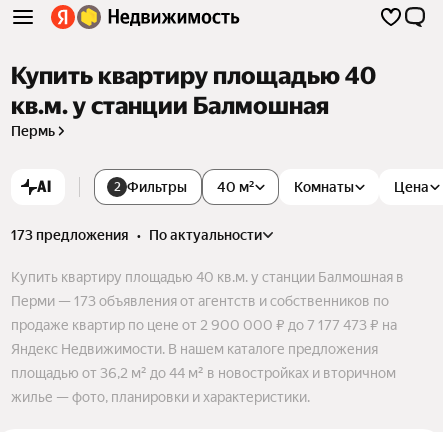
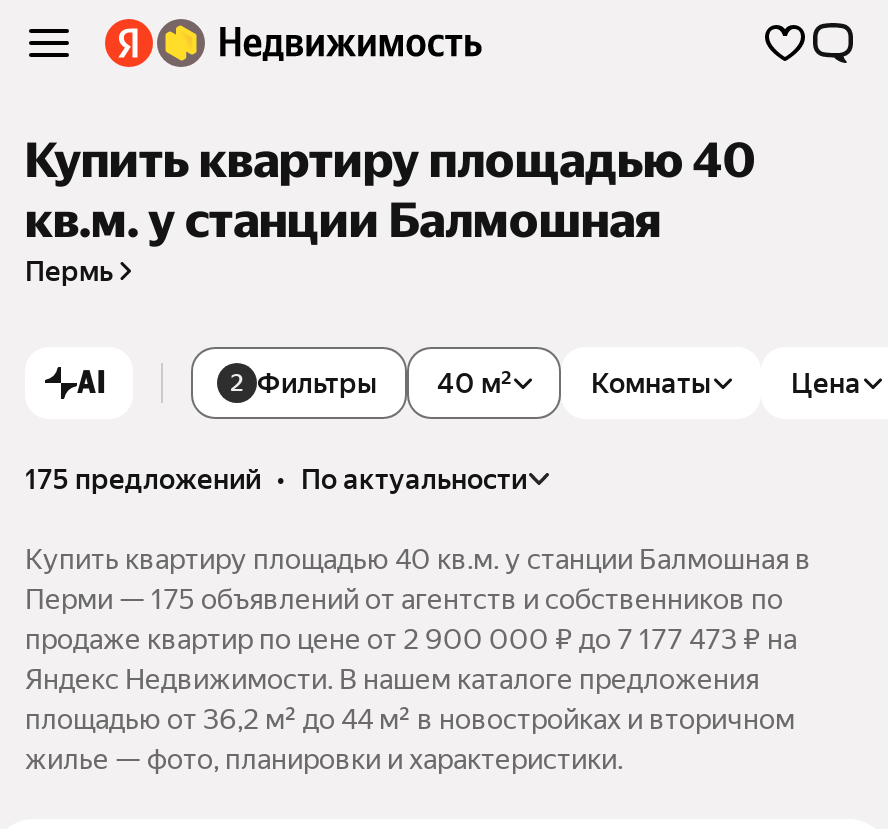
[11,227,262,243] 173 предложения • по актуальности -> [25,463,527,495] 175 предложений • по актуальности
[11,293,389,309] Перми — 173 объявления от агентств и собственников по -> [25,583,783,615] Перми — 175 объявлений от агентств и собственников по

